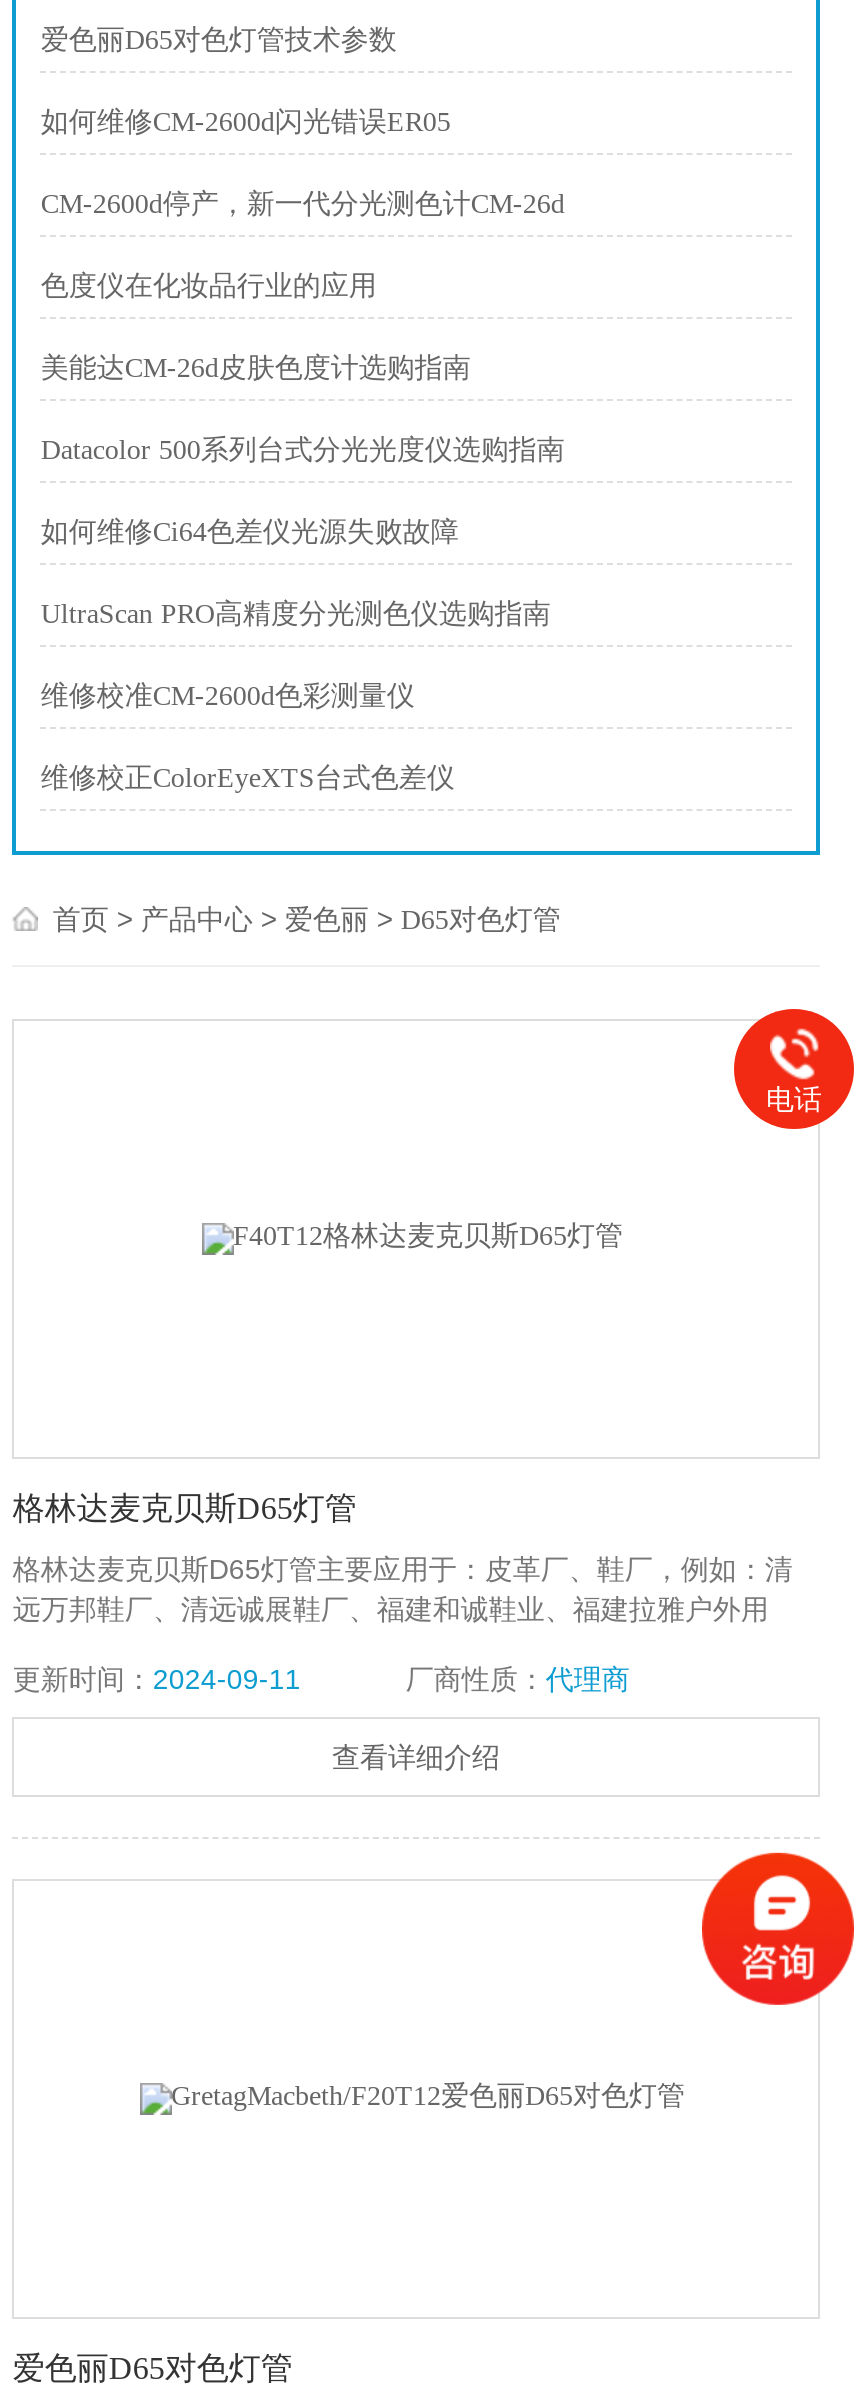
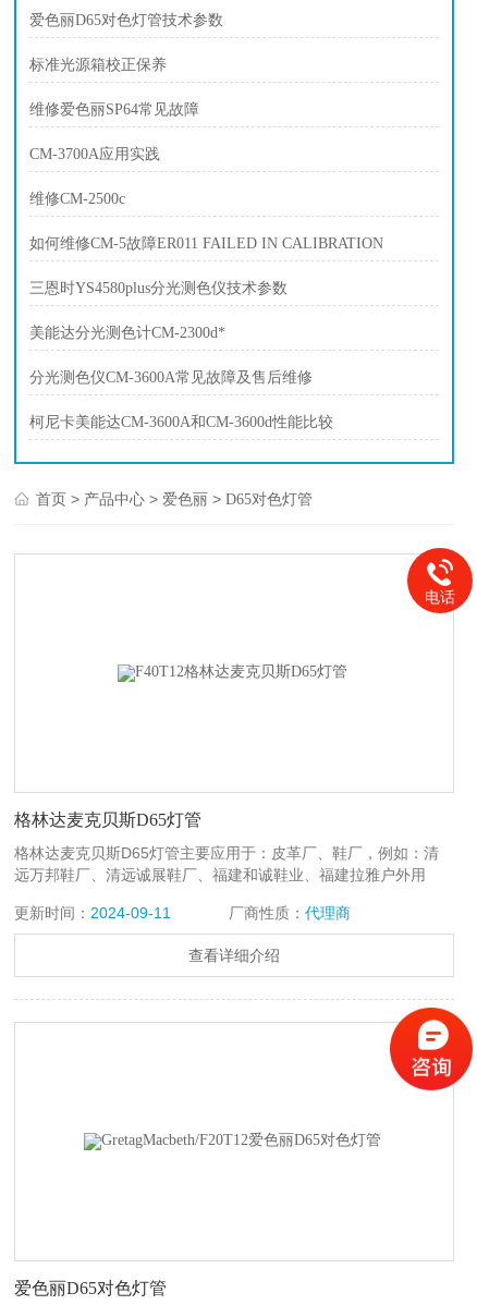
[41,107,451,137] 如何维修CM-2600d闪光错误ER05 -> [30,57,167,73] 标准光源箱校正保养
[41,189,565,219] CM-2600d停产，新一代分光测色计CM-26d -> [30,101,200,118] 维修爱色丽SP64常见故障
[41,271,377,301] 色度仪在化妆品行业的应用 -> [30,146,161,162] CM-3700A应用实践
[41,353,471,383] 美能达CM-26d皮肤色度计选购指南 -> [30,191,126,207] 维修CM-2500c
[41,435,565,465] Datacolor 500系列台式分光光度仪选购指南 -> [30,235,384,252] 如何维修CM-5故障ER011 FAILED IN CALIBRATION
[41,517,459,547] 如何维修Ci64色差仪光源失败故障 -> [30,280,288,296] 三恩时YS4580plus分光测色仪技术参数
[41,599,551,629] UltraScan PRO高精度分光测色仪选购指南 -> [30,325,226,341] 美能达分光测色计CM-2300d*
[41,681,415,711] 维修校准CM-2600d色彩测量仪 -> [30,369,313,386] 分光测色仪CM-3600A常见故障及售后维修
[41,763,455,793] 维修校正ColorEyeXTS台式色差仪 -> [30,414,334,430] 柯尼卡美能达CM-3600A和CM-3600d性能比较

